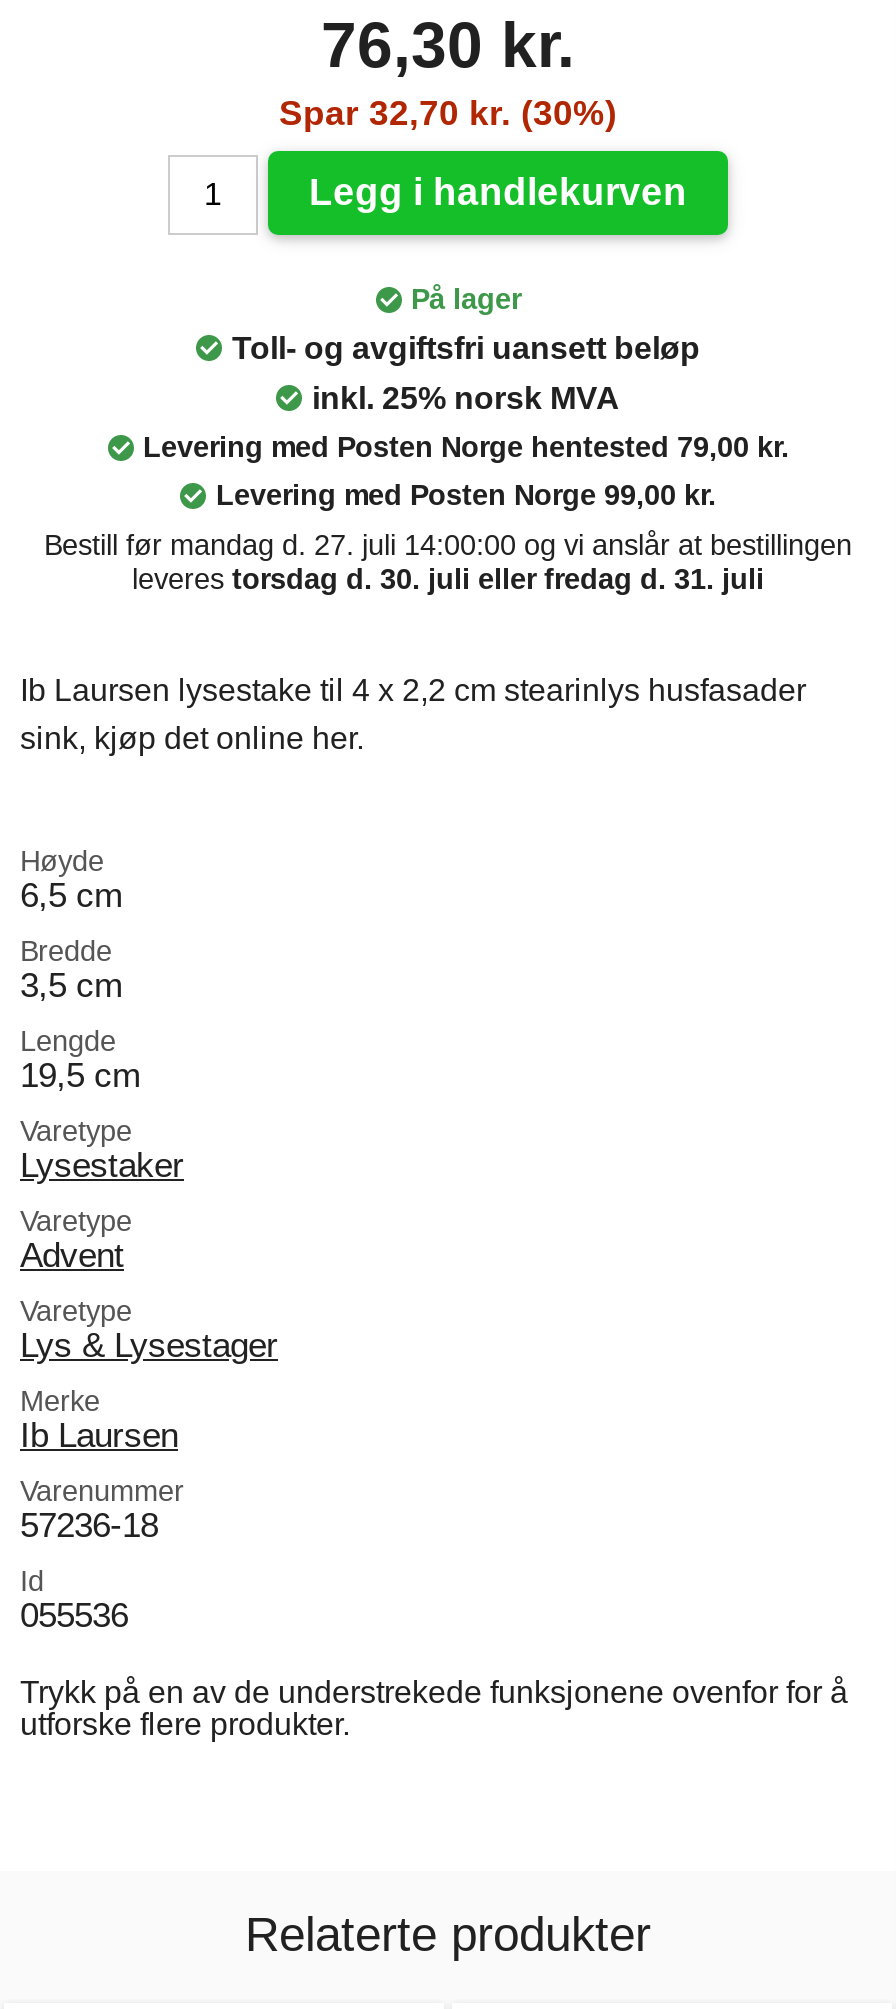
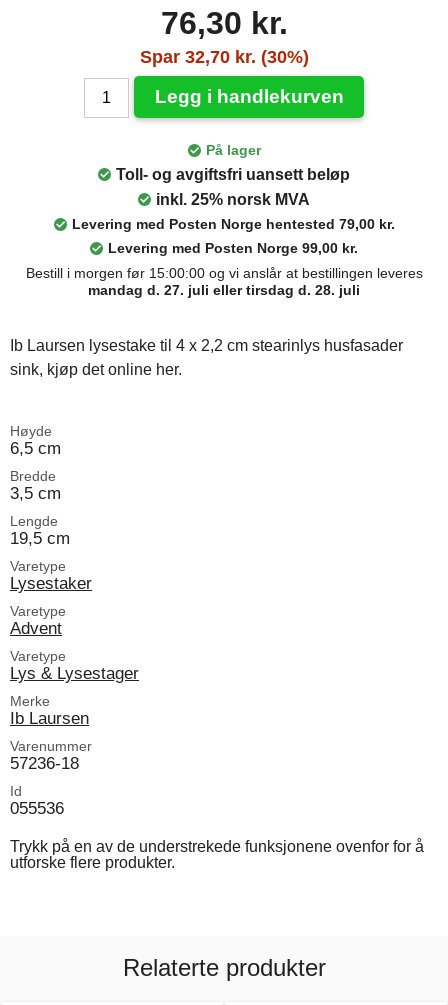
[44,529,852,595] Bestill før mandag d. 27. juli 14:00:00 og vi anslår at bestillingen | leveres torsdag d. 30. juli eller fredag d. 31. juli -> [25,265,422,298] Bestill i morgen før 15:00:00 og vi anslår at bestillingen leveres | mandag d. 27. juli eller tirsdag d. 28. juli

